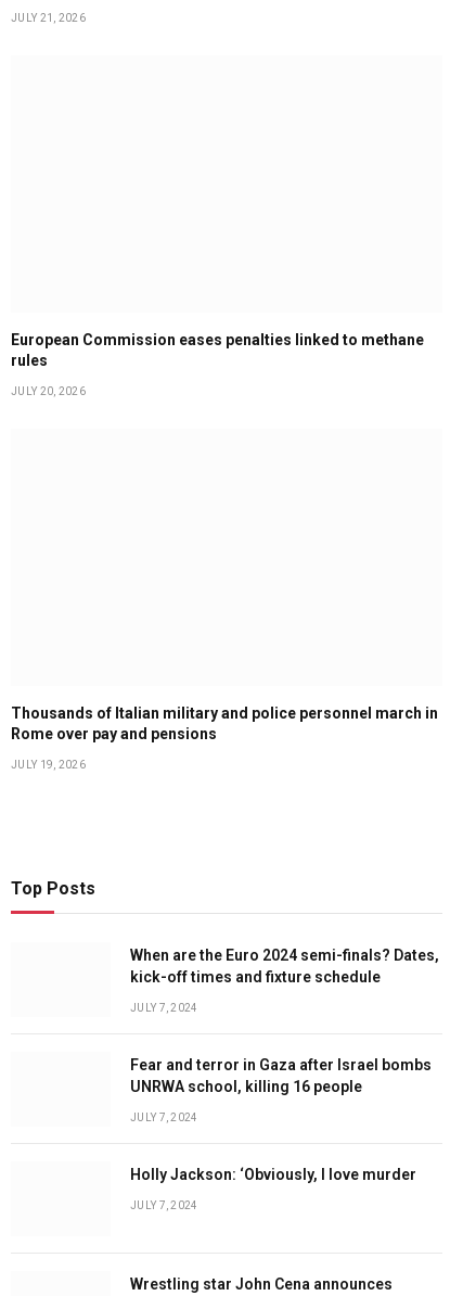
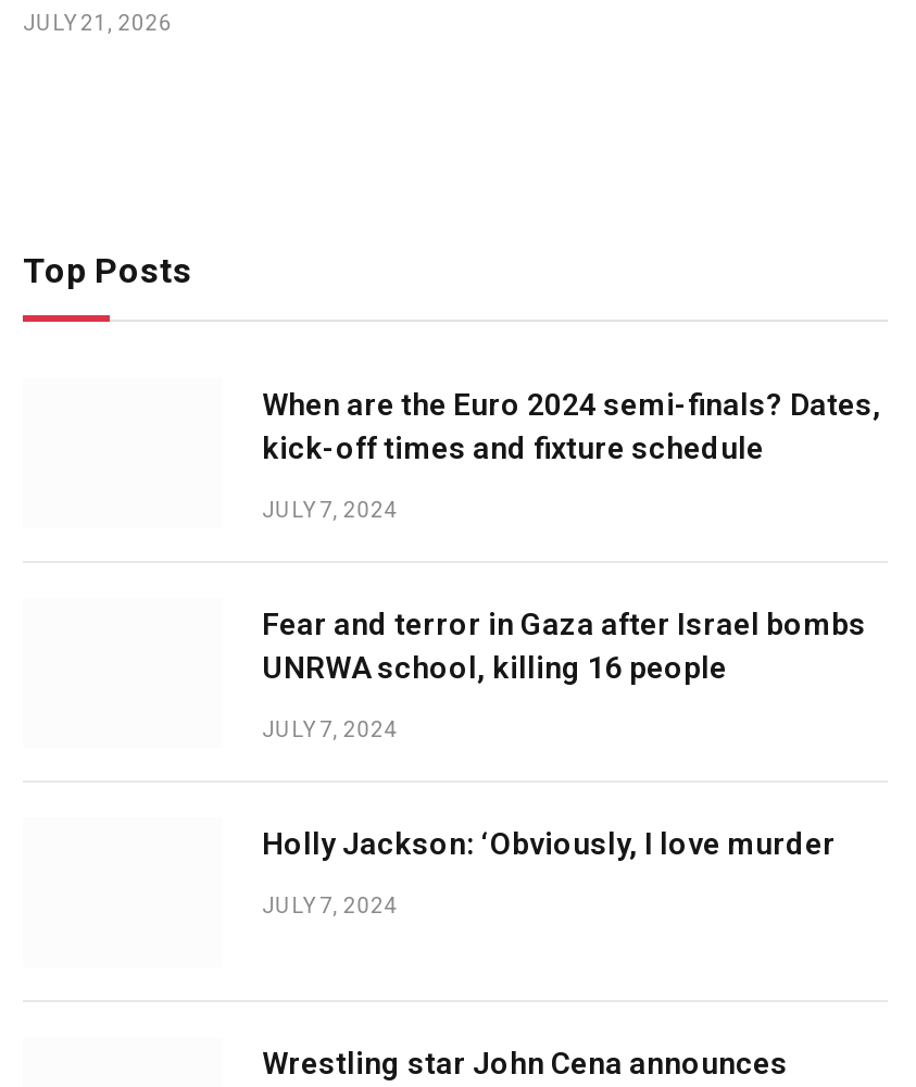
[11,331,424,397] European Commission eases penalties linked to methane | rules | JULY 20, 2026 -> none
[11,704,438,770] Thousands of Italian military and police personnel march in | Rome over pay and pensions | JULY 19, 2026 -> none

